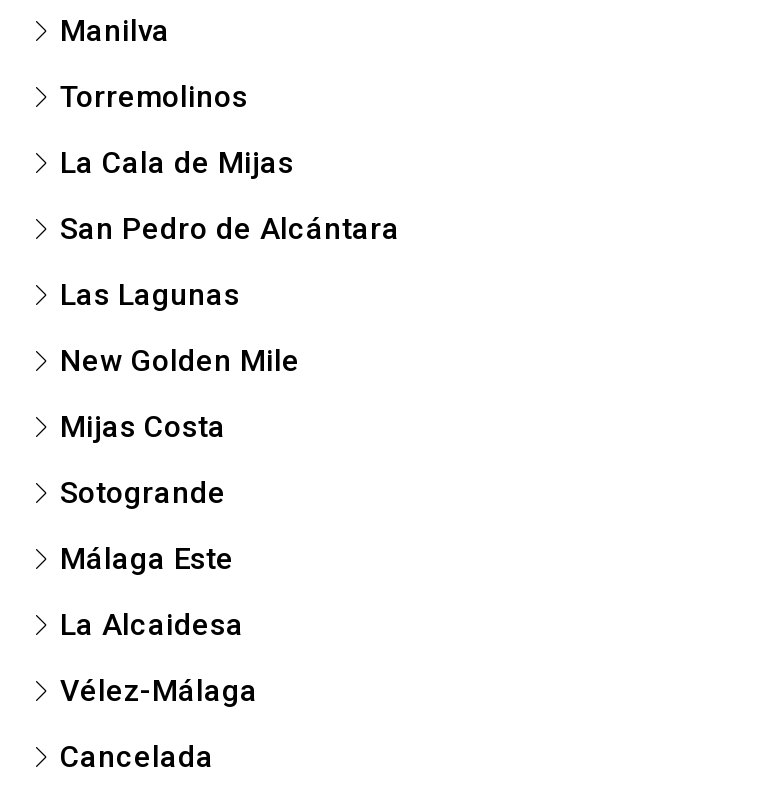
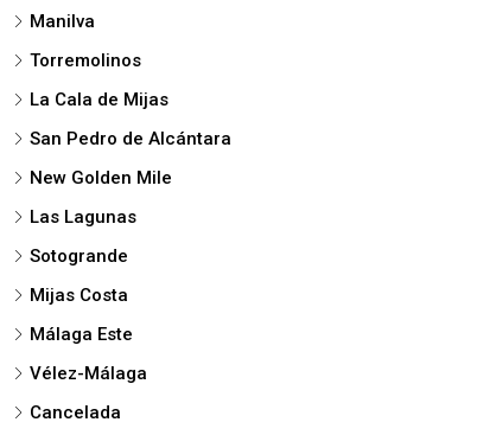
moved [60,277,240,313] -> [30,206,136,227]: Las Lagunas
moved [60,409,226,445] -> [30,284,128,306]: Mijas Costa
[60,607,244,643] La Alcaidesa -> none

